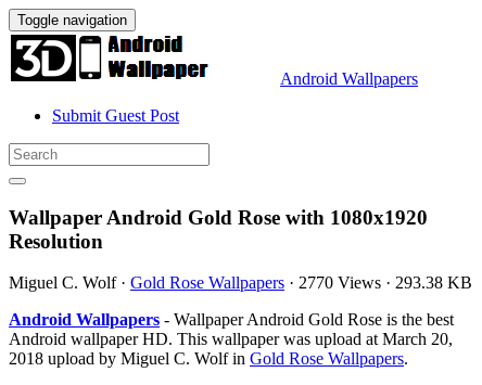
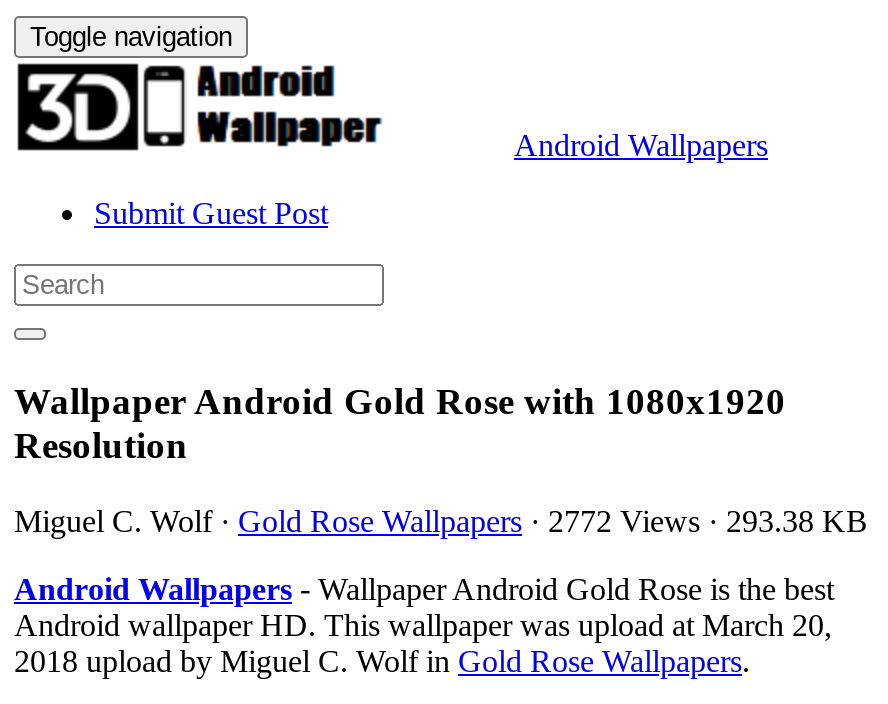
[9,274,472,292] Miguel C. Wolf · Gold Rose Wallpapers · 2770 Views · 293.38 KB -> [14,505,868,539] Miguel C. Wolf · Gold Rose Wallpapers · 2772 Views · 293.38 KB

